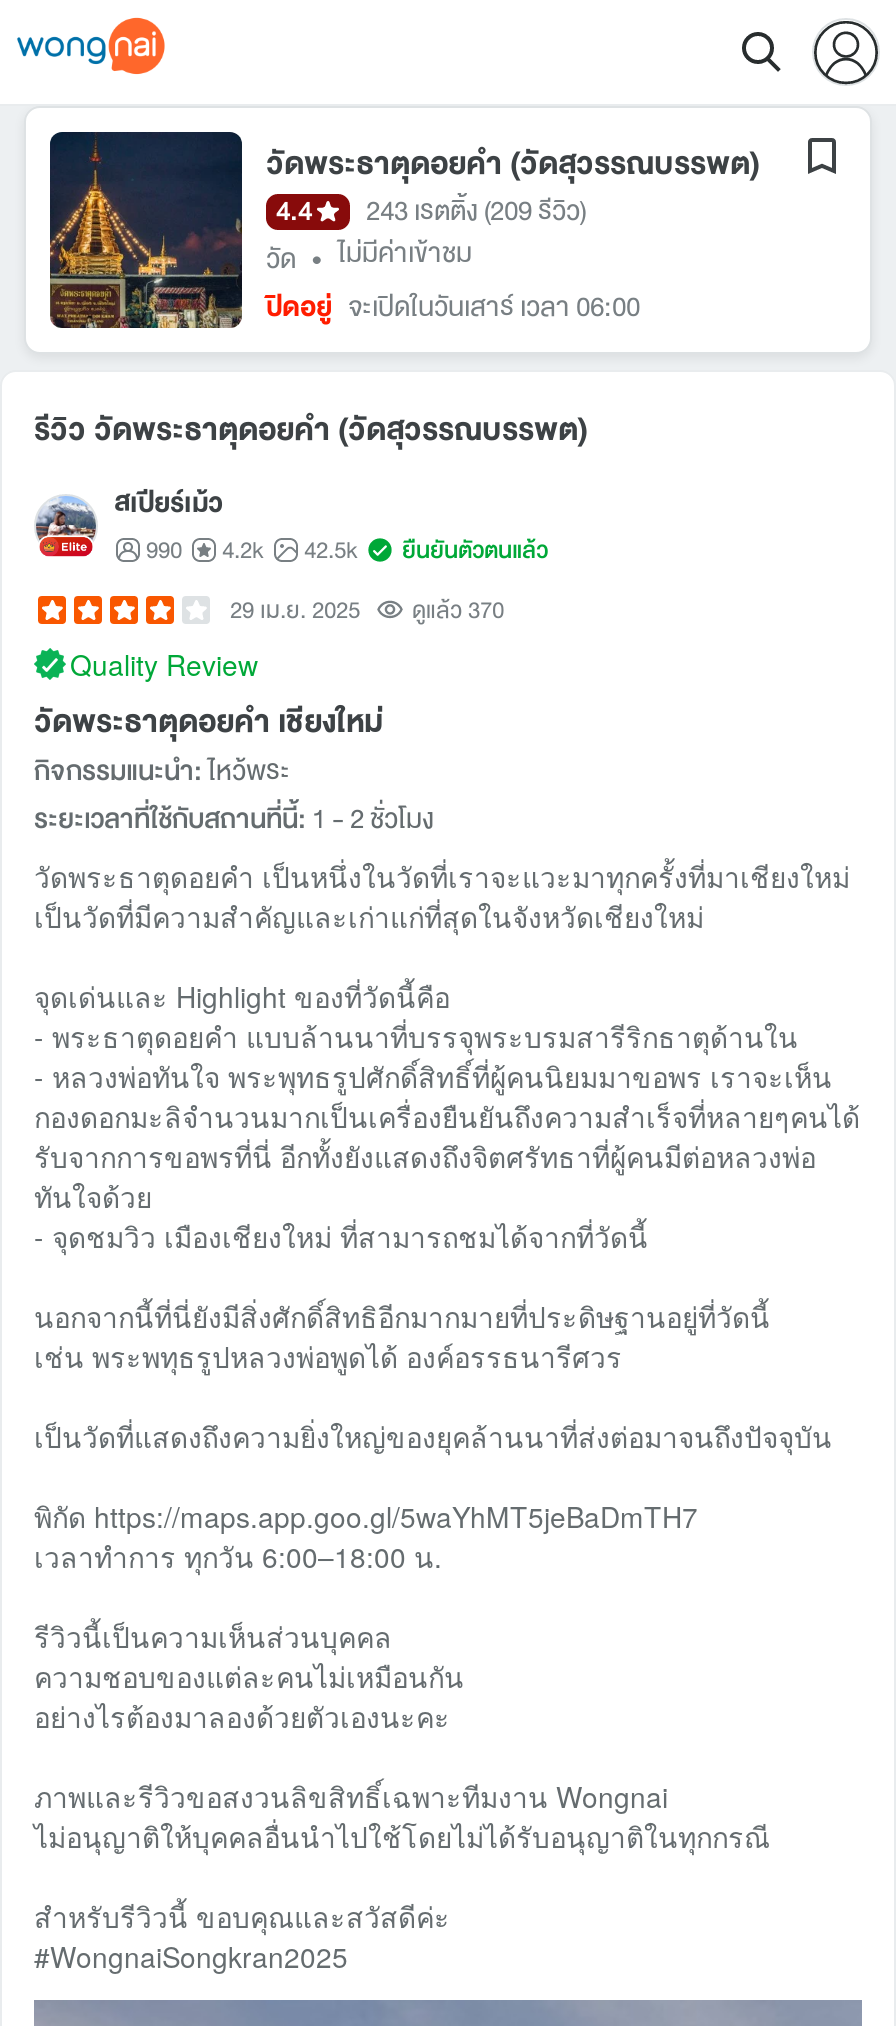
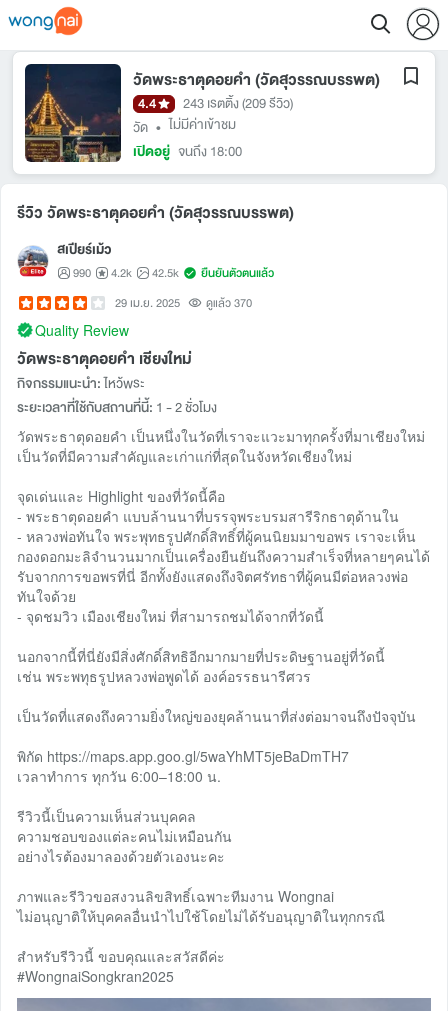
[266,286,640,328] ปิดอยู่ จะเปิดในวันเสาร์ เวลา 06:00 -> [133,141,242,162] เปิดอยู่ จนถึง 18:00

